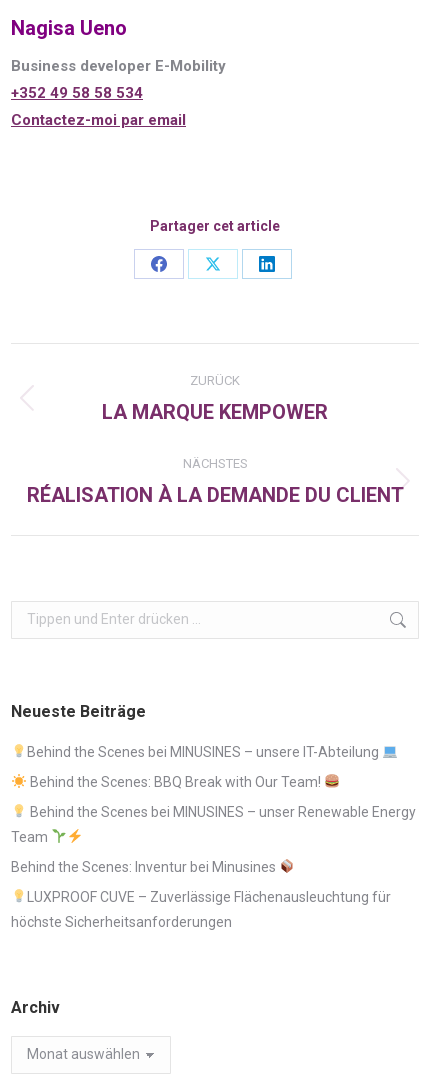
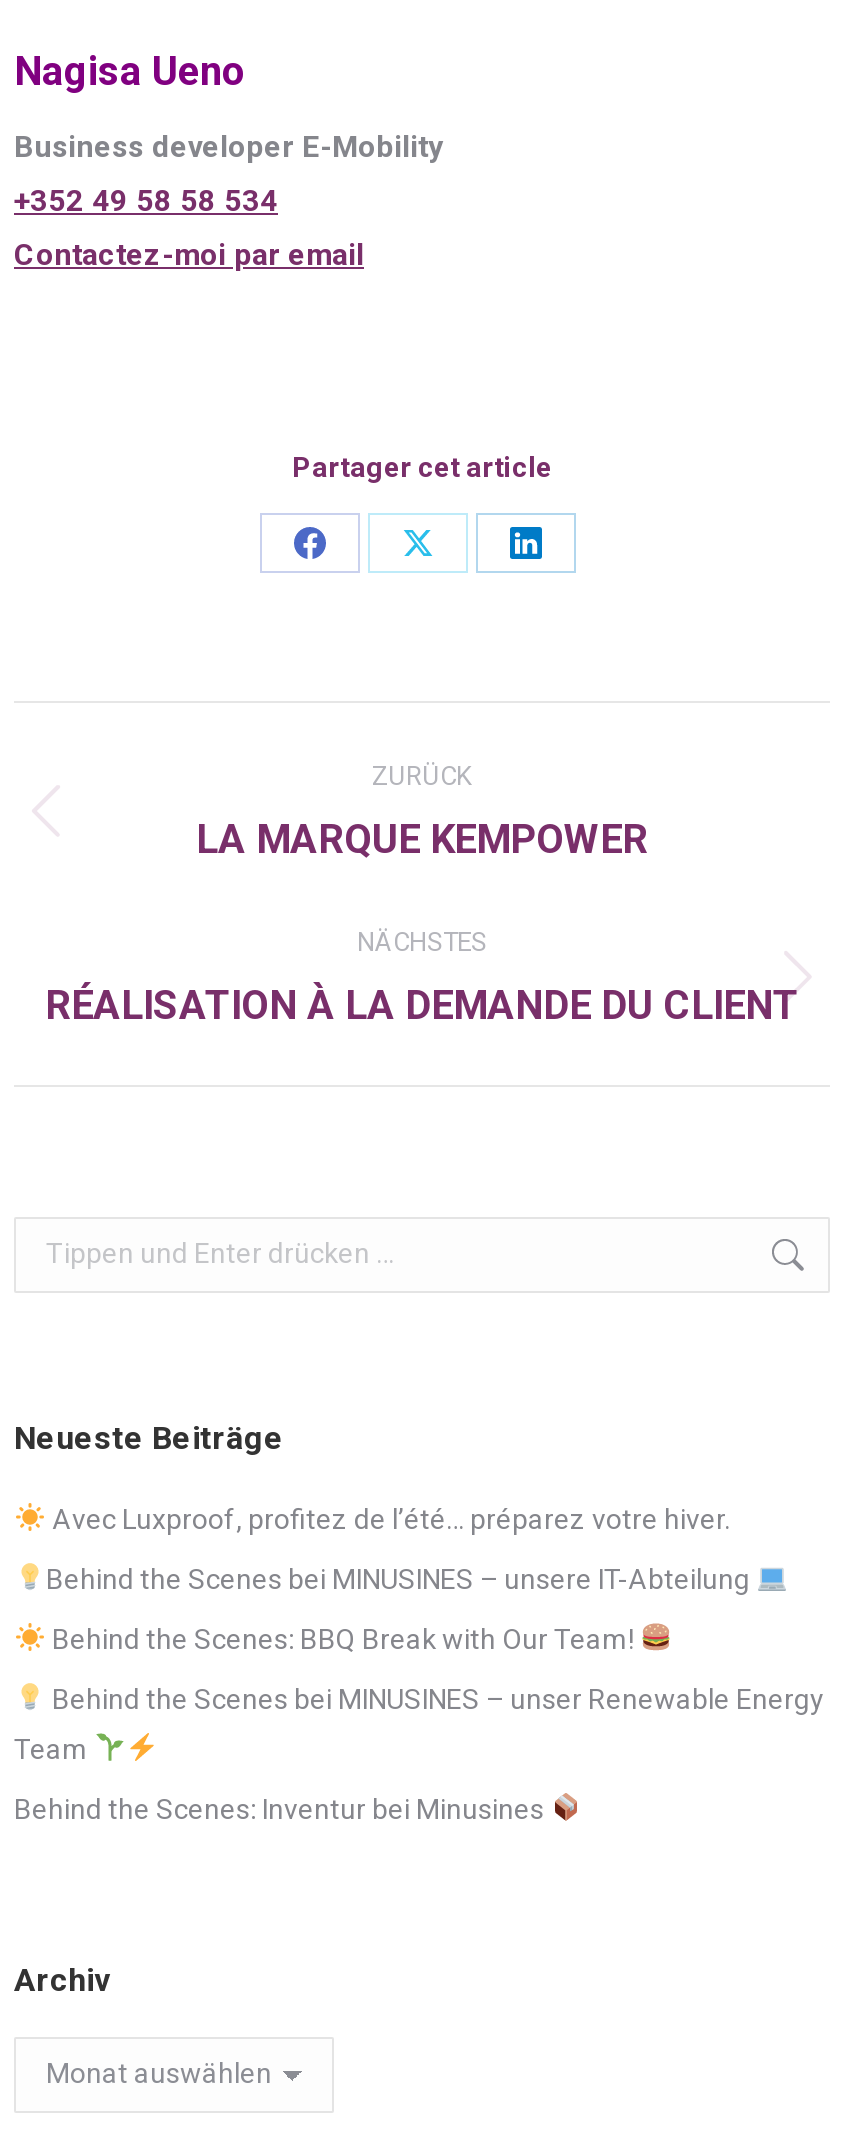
none -> [46,1503,730,1535] Avec Luxproof, profitez de l’été… préparez votre hiver.
moved [11,744,416,875] -> [14,1563,824,1825]: Behind the Scenes bei MINUSINES – unsere IT-Abteilung | Behind the Scenes: BBQ Break with Our Team! | Behind the Scenes bei MINUSINES – unser Renewable Energy | Team | Behind the Scenes: Inventur bei Minusines
[11,889,391,930] LUXPROOF CUVE – Zuverlässige Flächenausleuchtung für | höchste Sicherheitsanforderungen -> none

